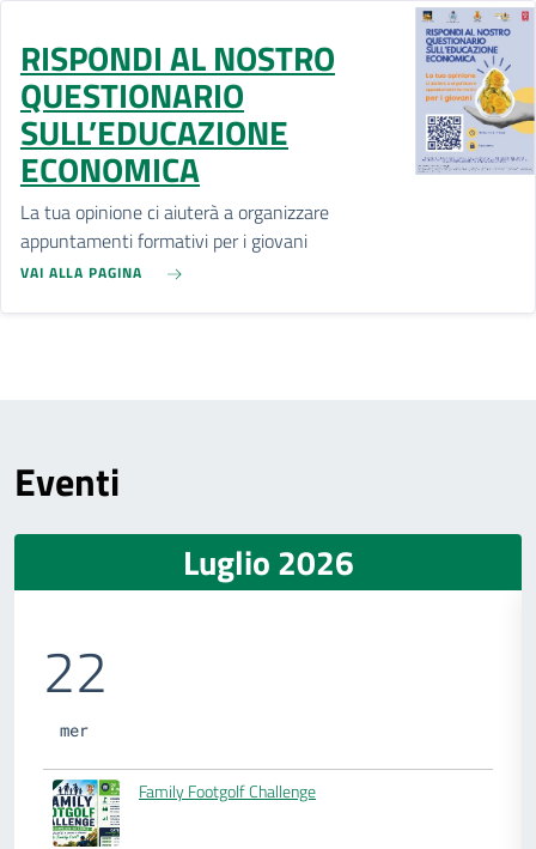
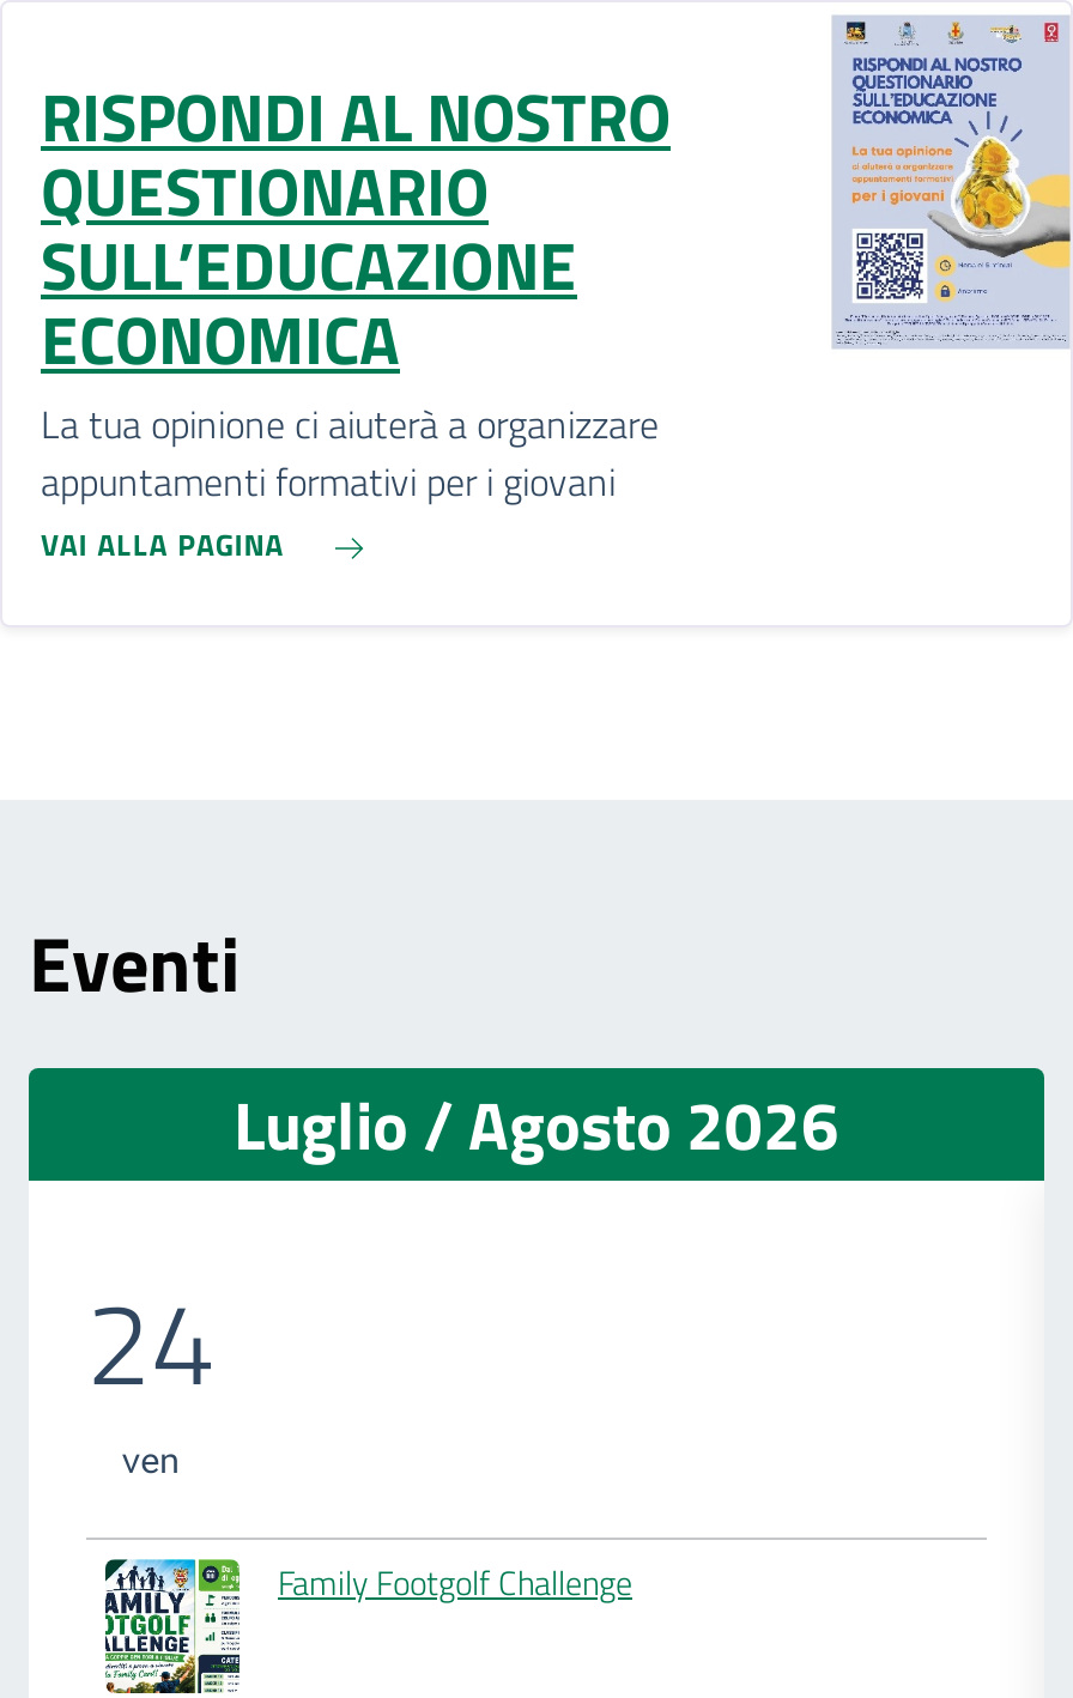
[182,536,354,588] Luglio 2026 -> [234,1073,839,1176] Luglio / Agosto 2026
[43,627,108,742] 22 | mer -> [86,1255,216,1483] 24 | ven

